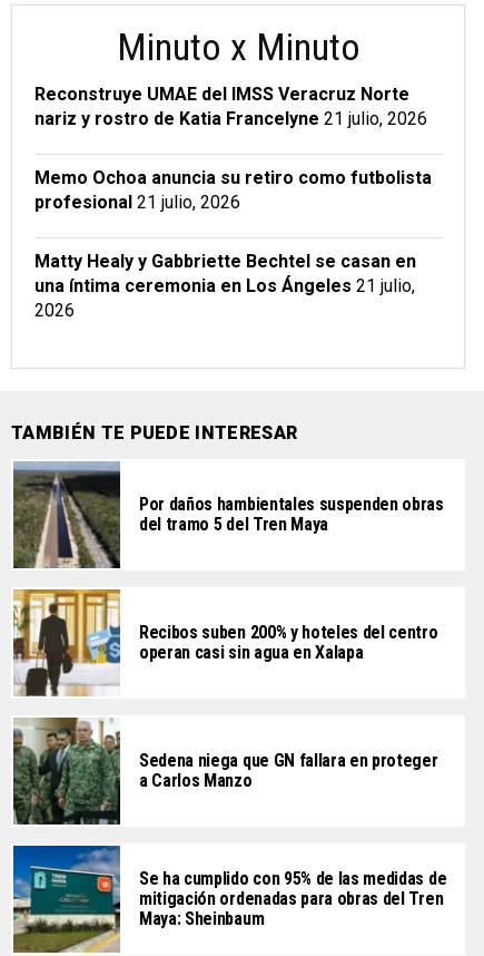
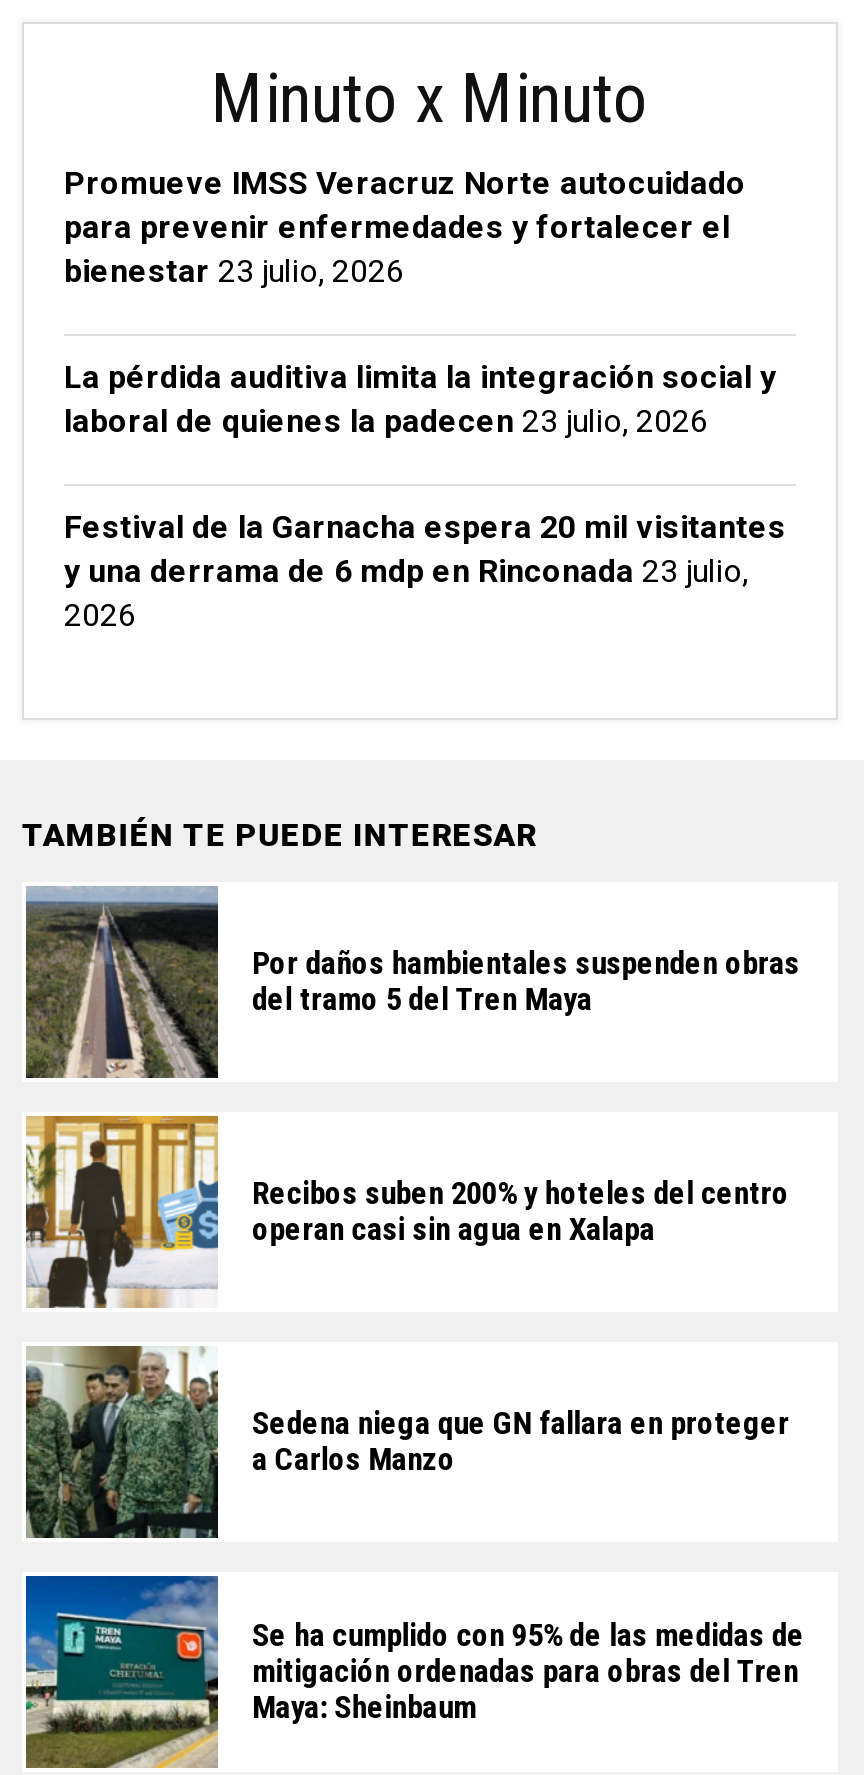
[34,84,427,129] Reconstruye UMAE del IMSS Veracruz Norte | nariz y rostro de Katia Francelyne 21 julio, 2026 -> [64,165,746,291] Promueve IMSS Veracruz Norte autocuidado | para prevenir enfermedades y fortalecer el | bienestar 23 julio, 2026
[34,167,432,213] Memo Ochoa anuncia su retiro como futbolista | profesional 21 julio, 2026 -> [64,359,776,441] La pérdida auditiva limita la integración social y | laboral de quienes la padecen 23 julio, 2026
[34,251,416,297] Matty Healy y Gabbriette Bechtel se casan en | una íntima ceremonia en Los Ángeles 21 julio, -> [64,509,786,591] Festival de la Garnacha espera 20 mil visitantes | y una derrama de 6 mdp en Rinconada 23 julio,

